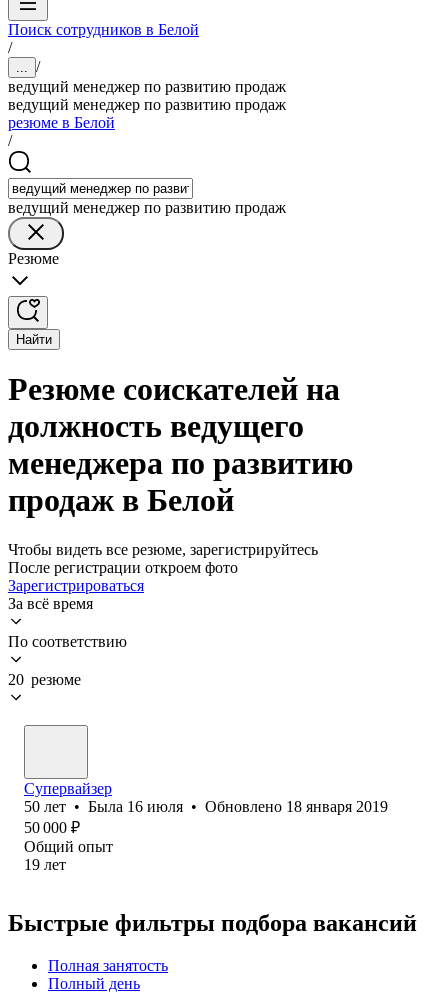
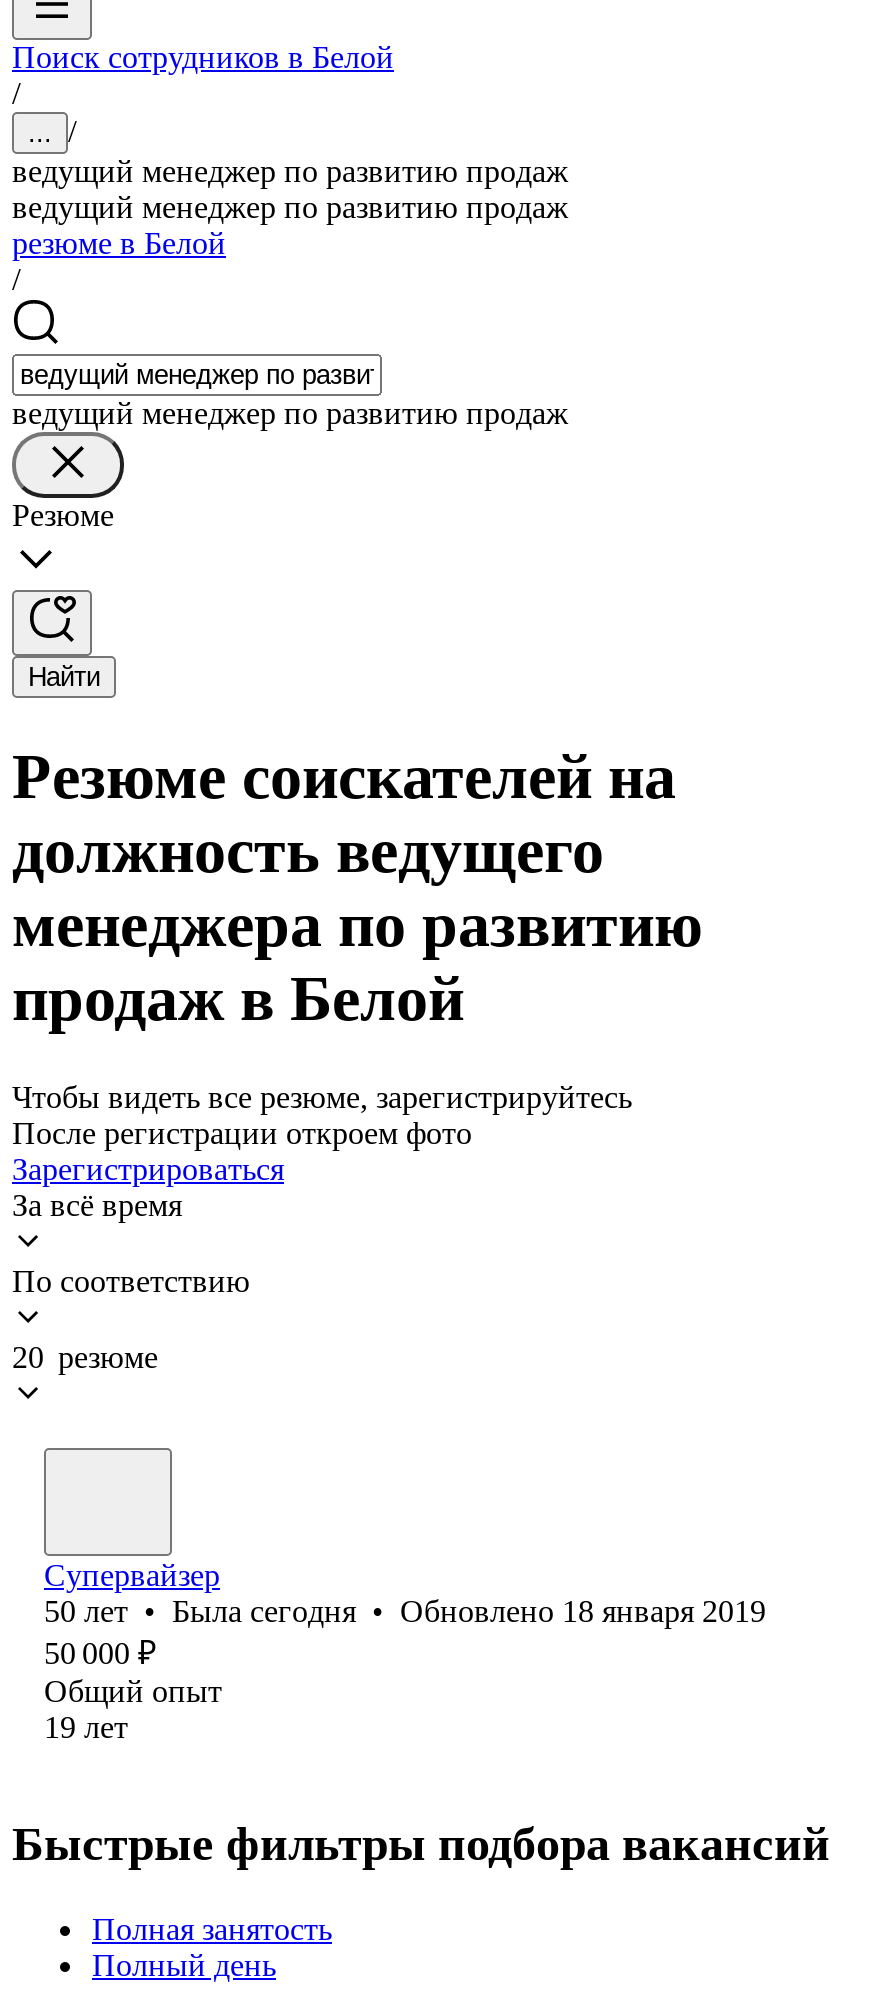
[24,798,388,815] 50 лет • Была 16 июля • Обновлено 18 января 2019 -> [44,1594,766,1628] 50 лет • Была сегодня • Обновлено 18 января 2019

